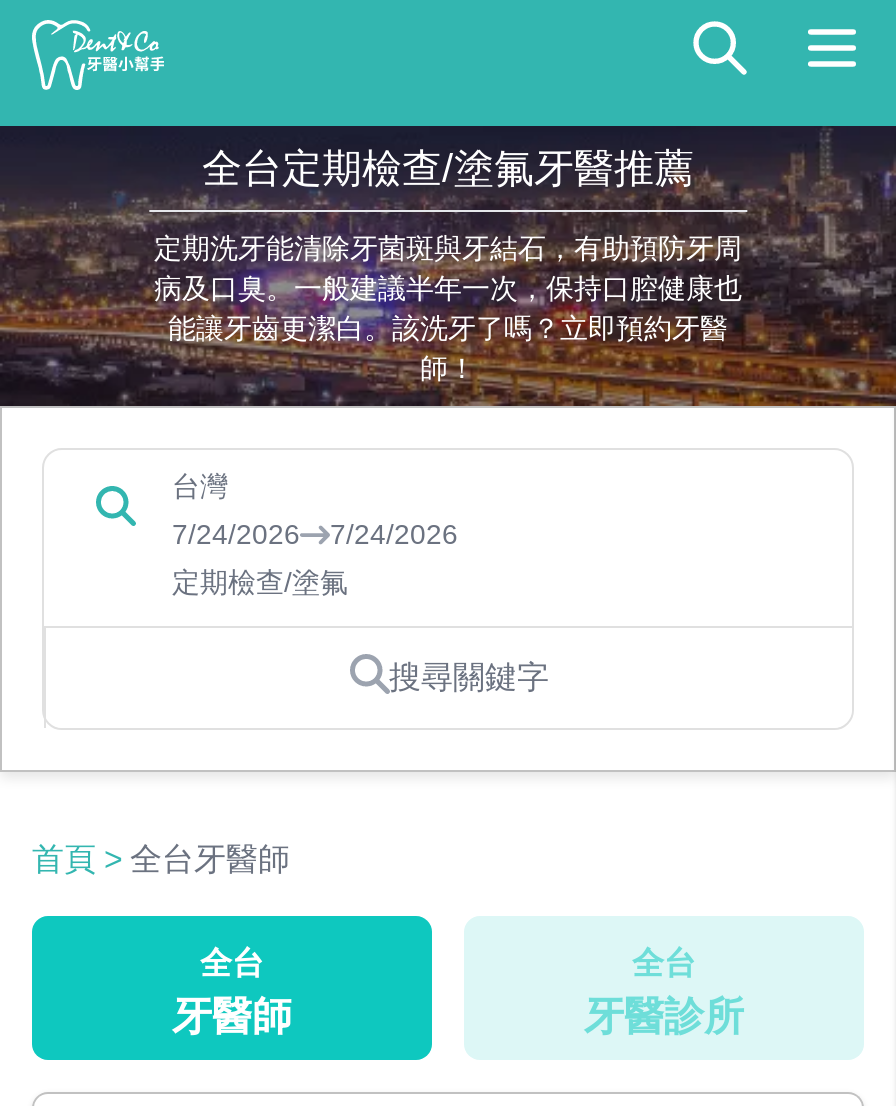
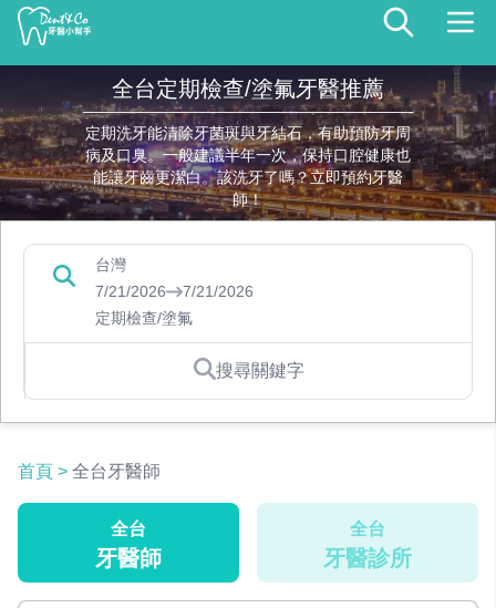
[172,518,300,550] 7/24/2026 -> [95,282,166,300] 7/21/2026
[330,518,458,550] 7/24/2026 -> [183,282,254,300] 7/21/2026

